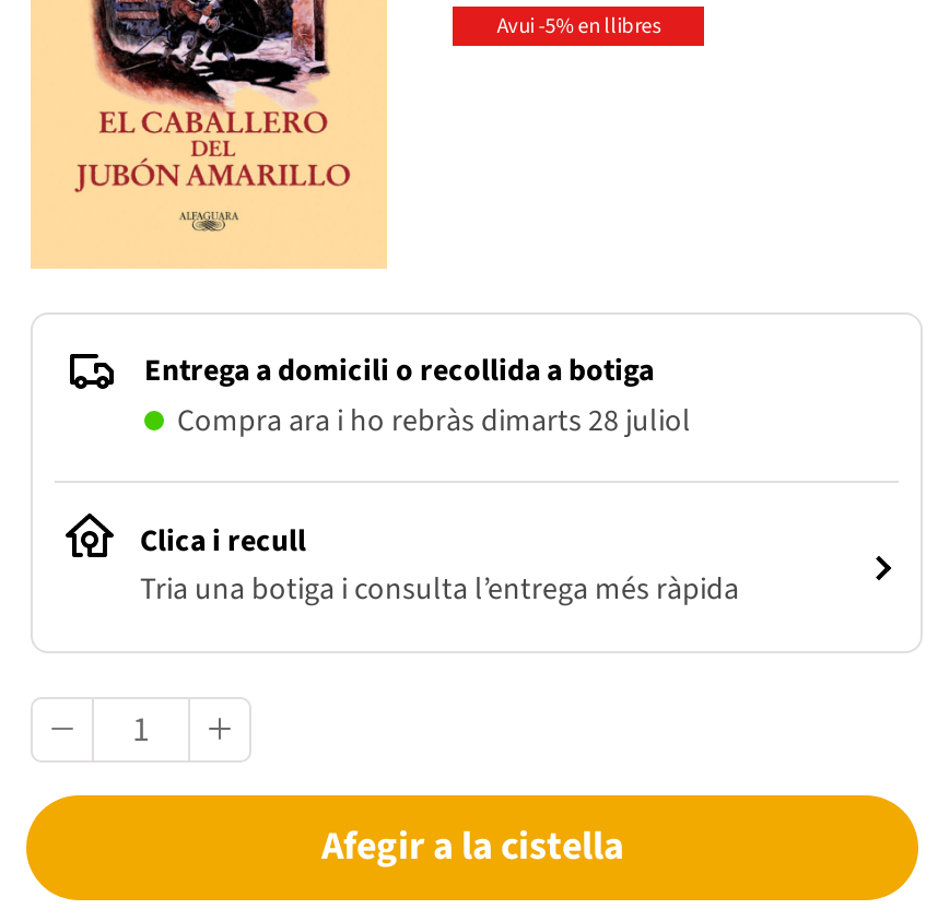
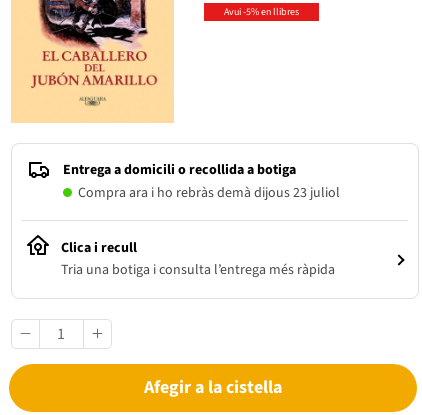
[177,400,691,444] Compra ara i ho rebràs dimarts 28 juliol -> [78,183,340,203] Compra ara i ho rebràs demà dijous 23 juliol

